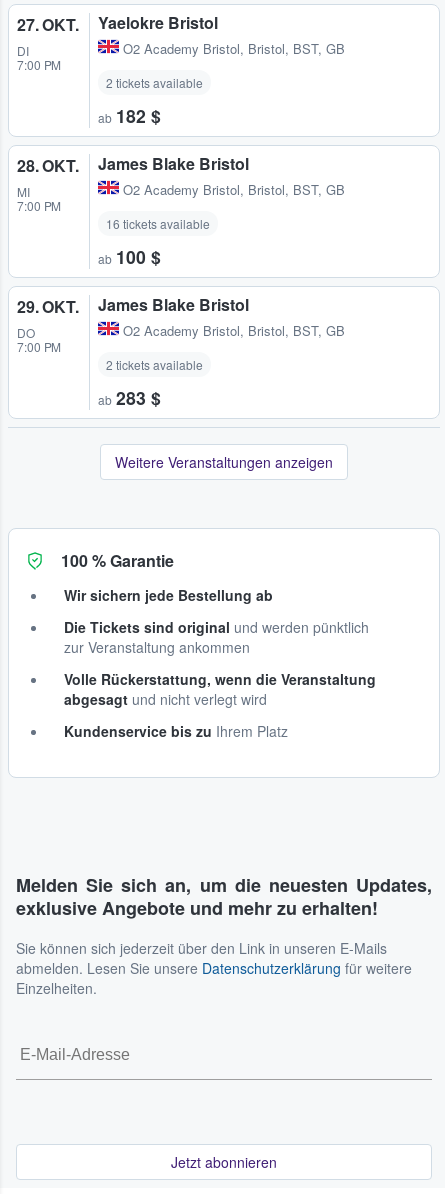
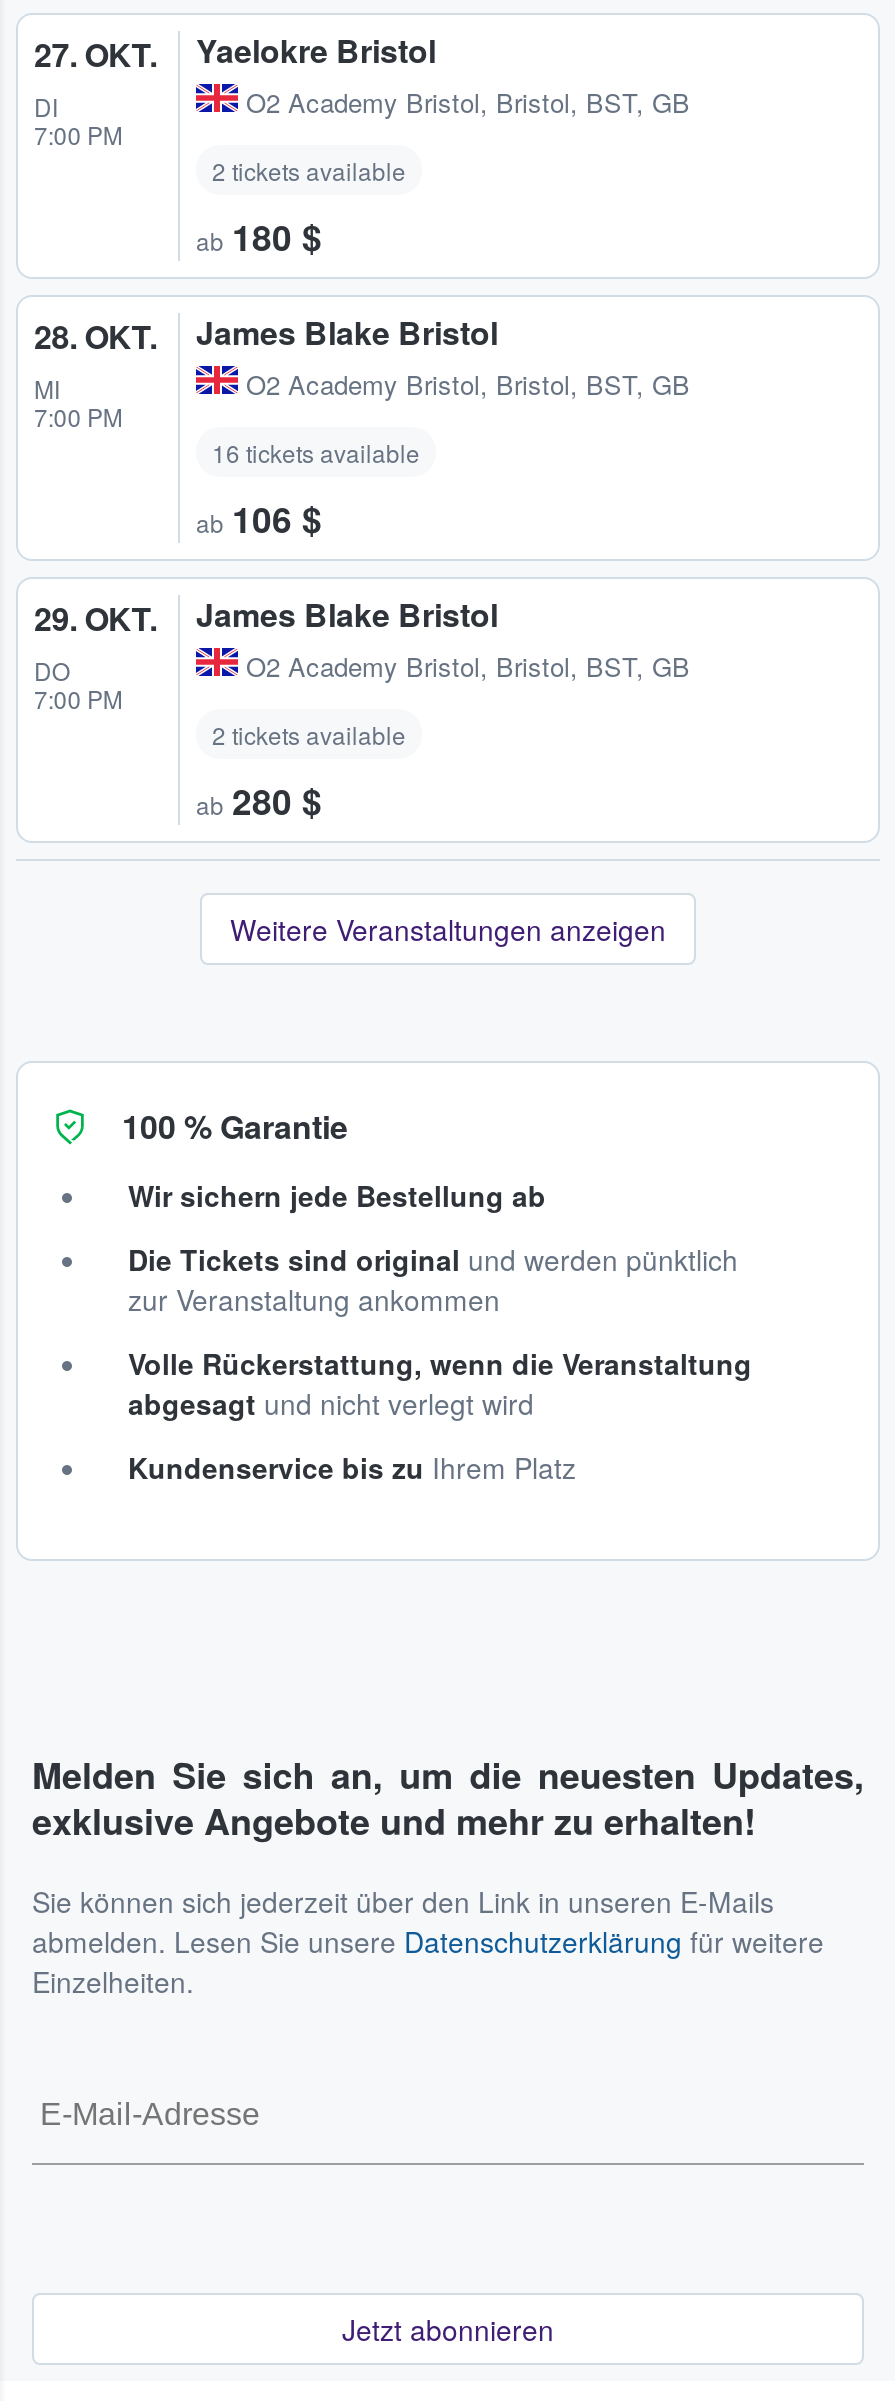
[98,103,161,128] ab 182 $ -> [196,210,322,260] ab 180 $
[98,244,161,269] ab 100 $ -> [196,493,322,543] ab 106 $
[98,385,161,410] ab 283 $ -> [196,775,322,825] ab 280 $

